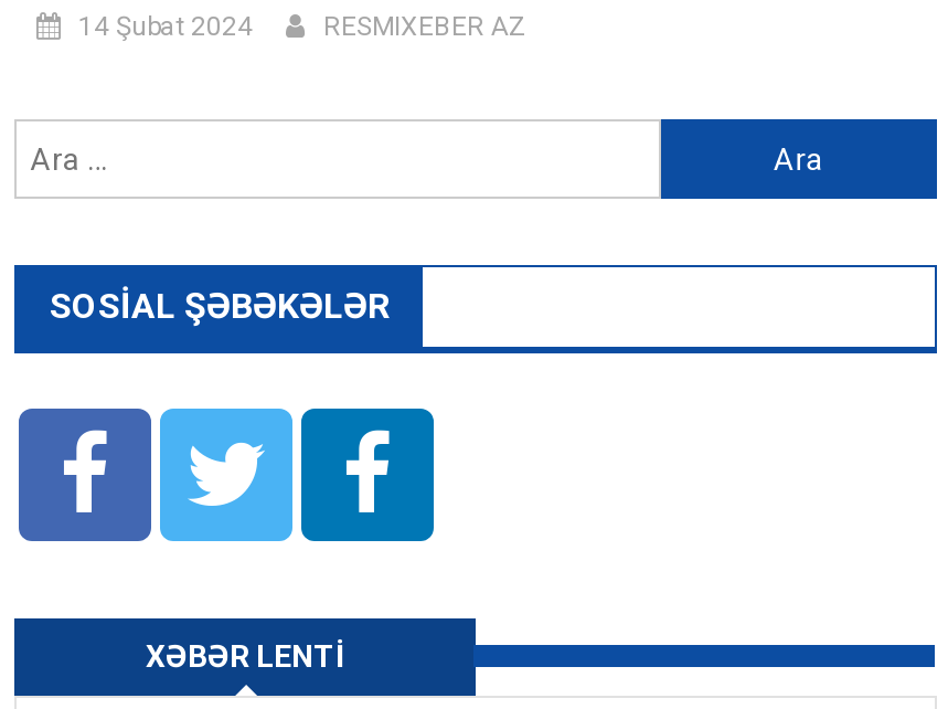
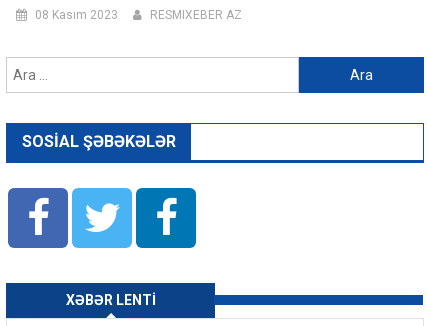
[78,11,253,42] 14 Şubat 2024 -> [35,8,118,22] 08 Kasım 2023

